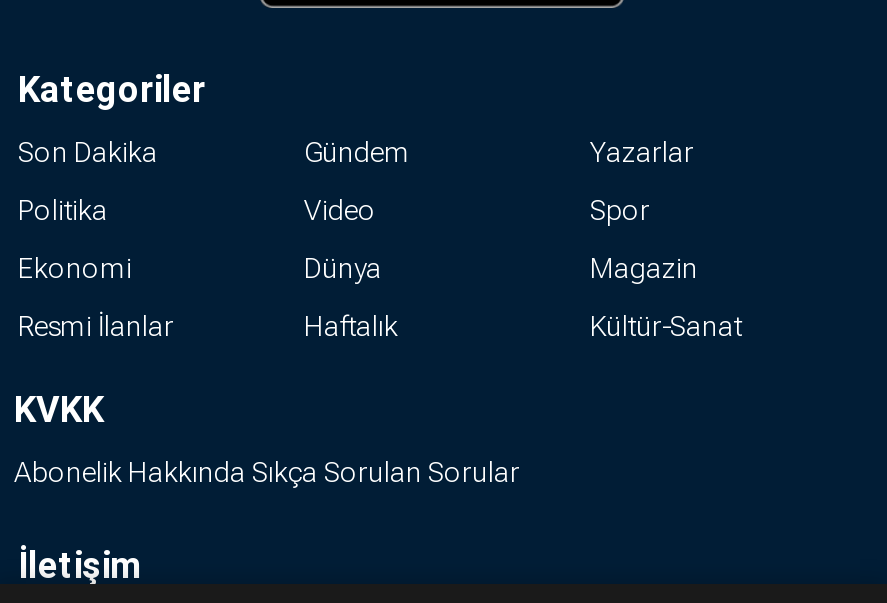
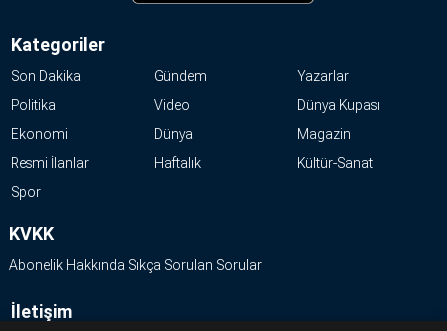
moved [590,194,650,226] -> [11,184,41,200]: Spor
none -> [297,97,380,113] Dünya Kupası

